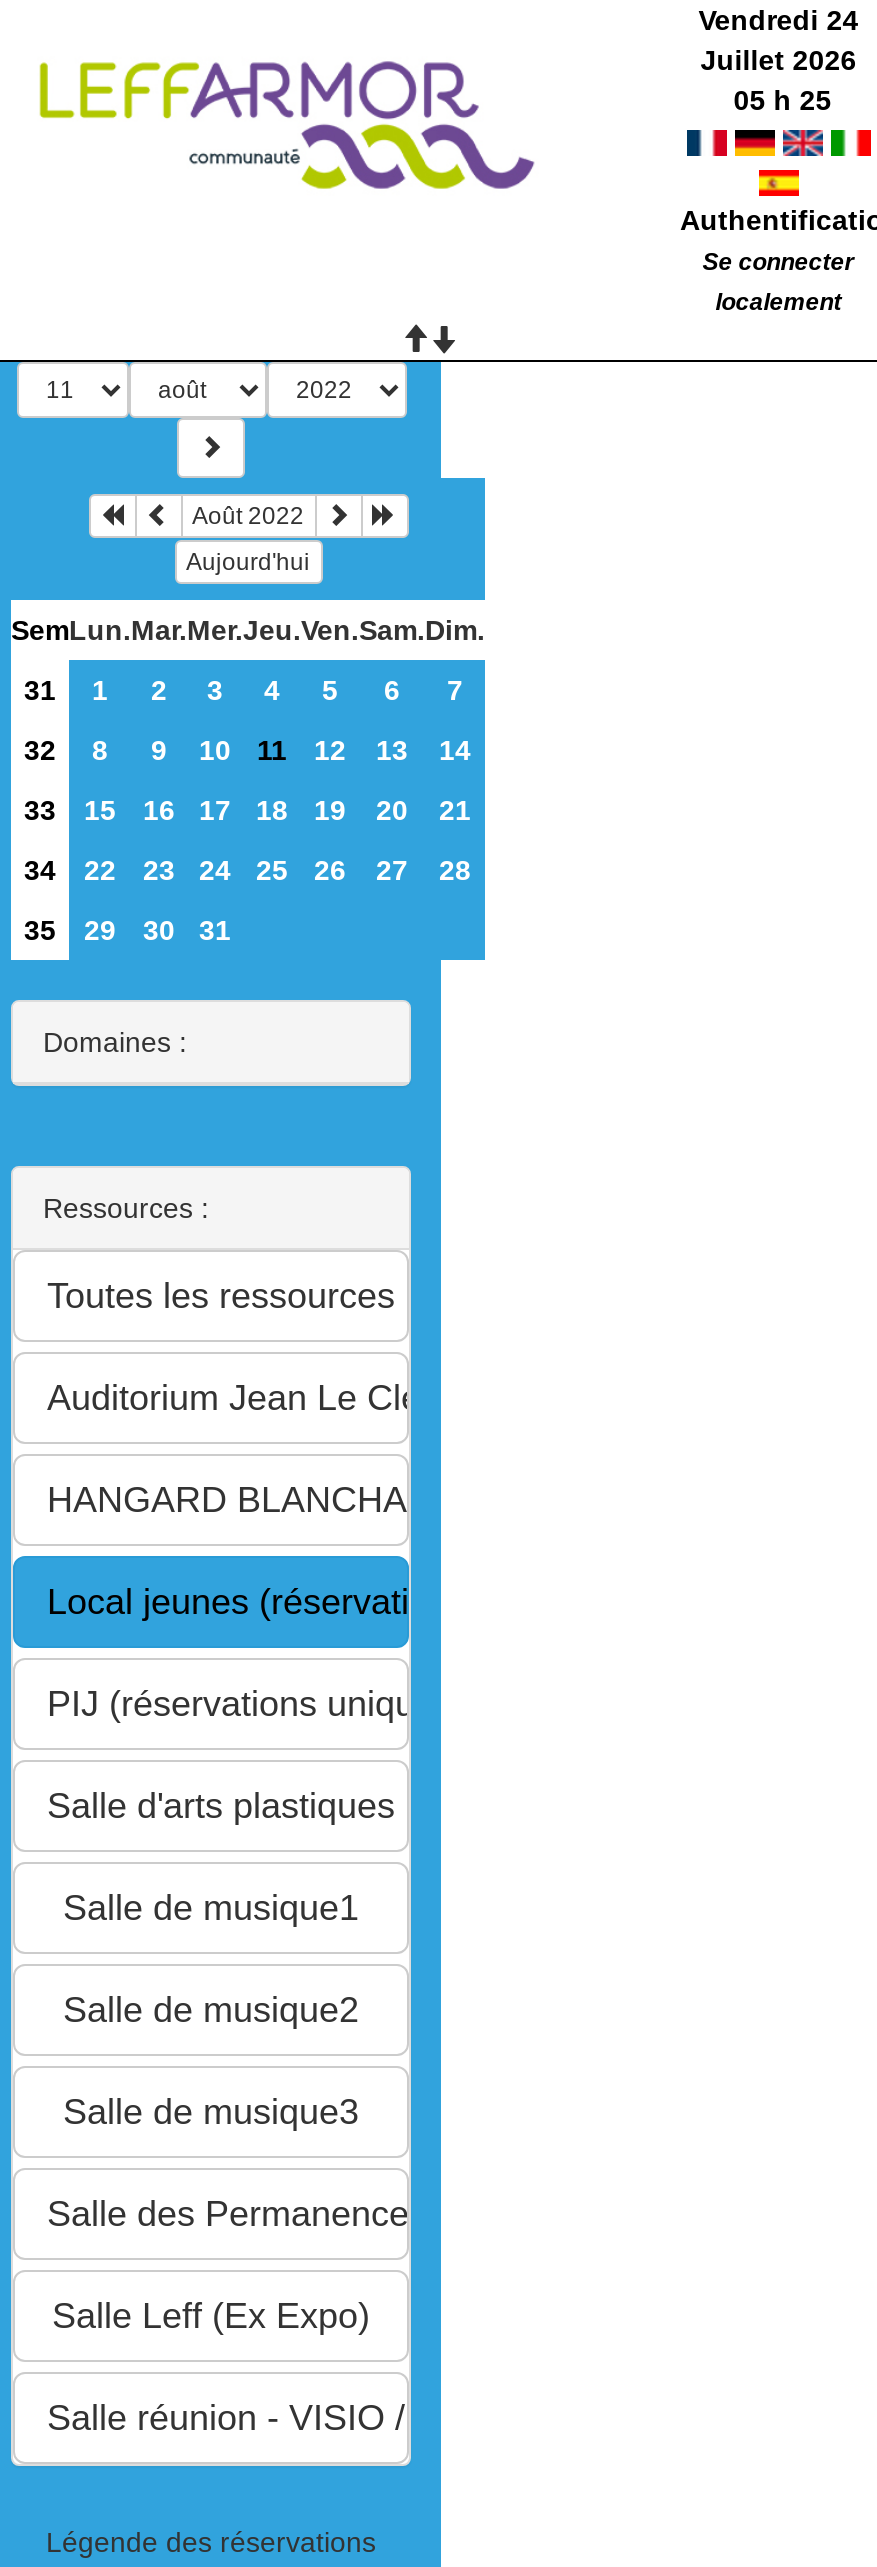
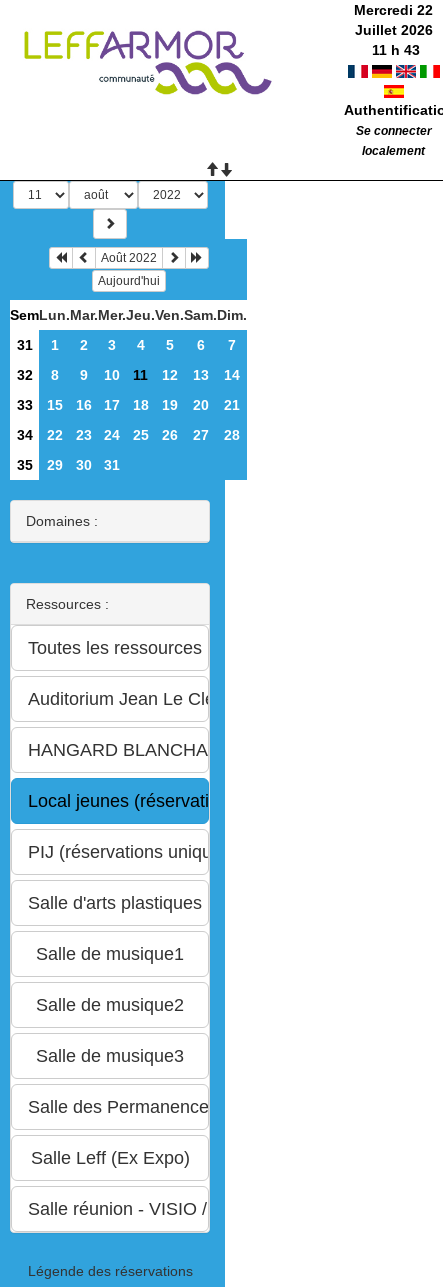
[698,4,858,36] Vendredi 24 -> [354,2,433,18] Mercredi 22
[733,84,831,116] 05 h 25 -> [372,42,420,58] 11 h 43

